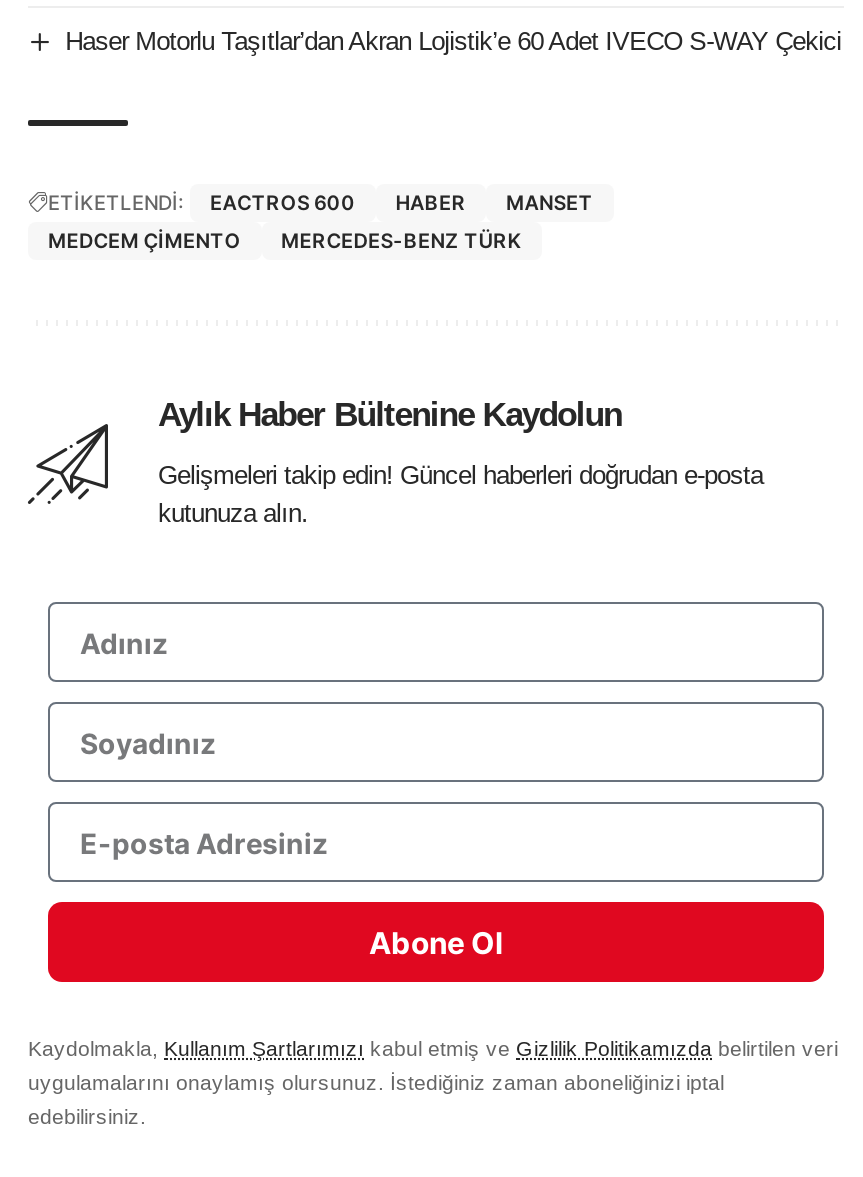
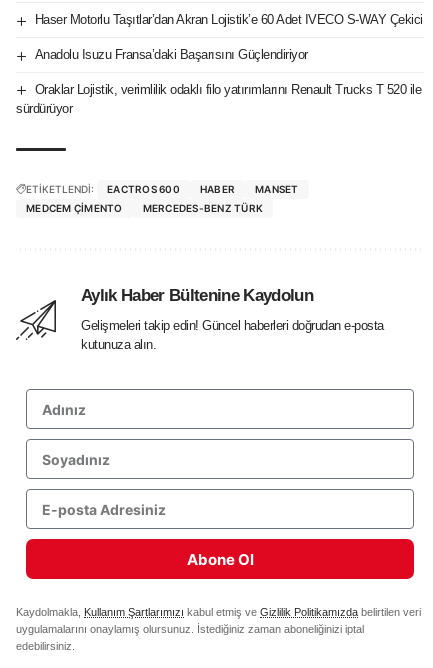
none -> [16,47,421,116] Anadolu Isuzu Fransa’daki Başarısını Güçlendiriyor | Oraklar Lojistik, verimlilik odaklı filo yatırımlarını Renault Trucks T 520 ile | sürdürüyor

